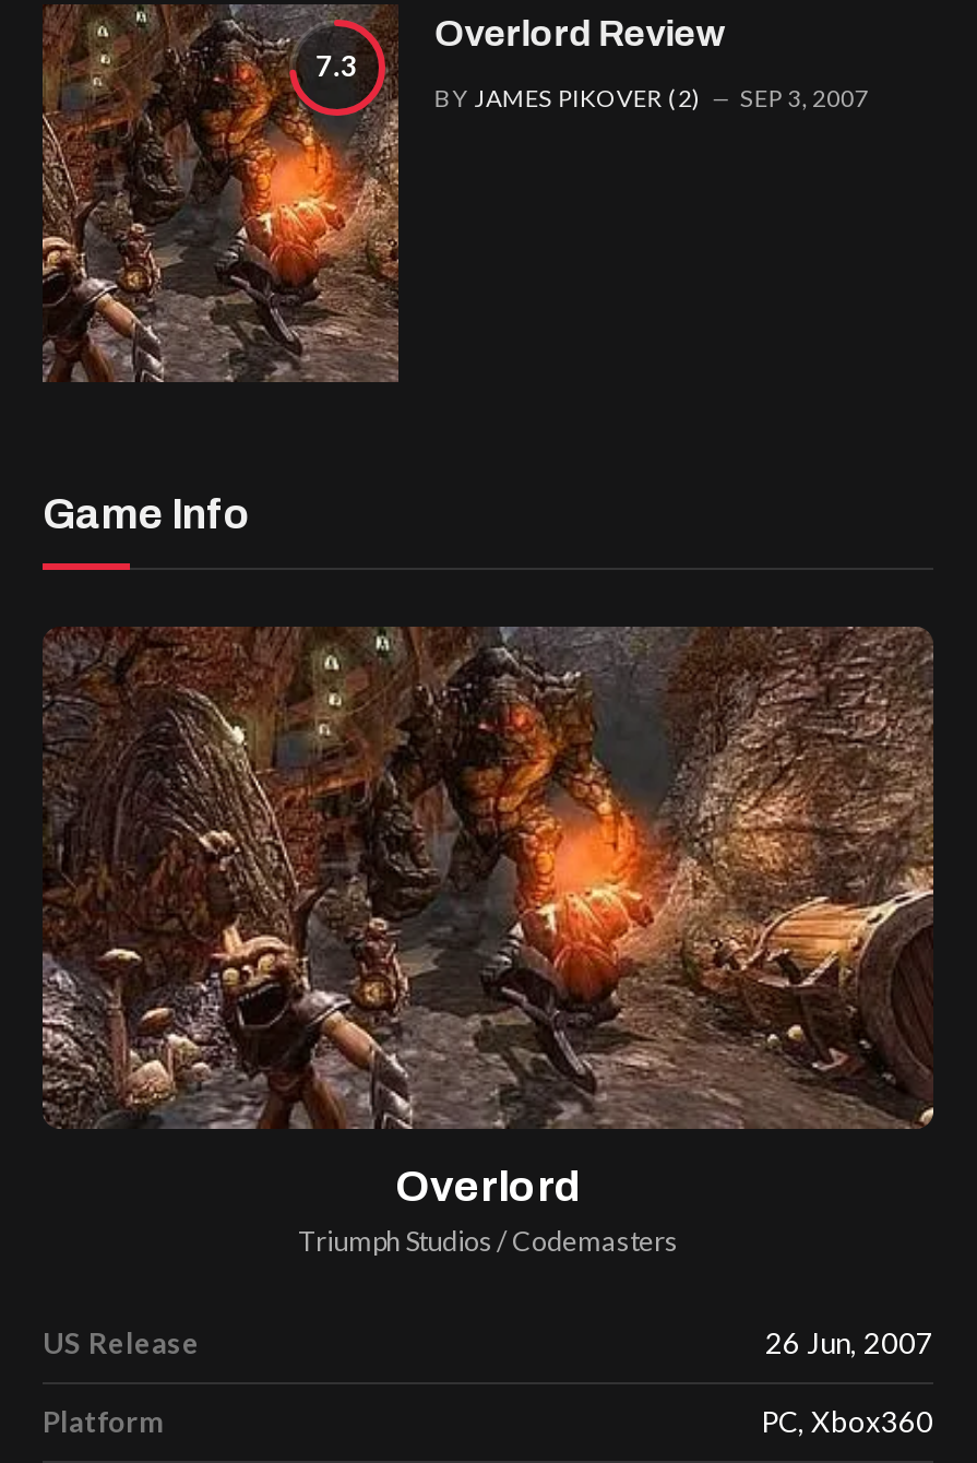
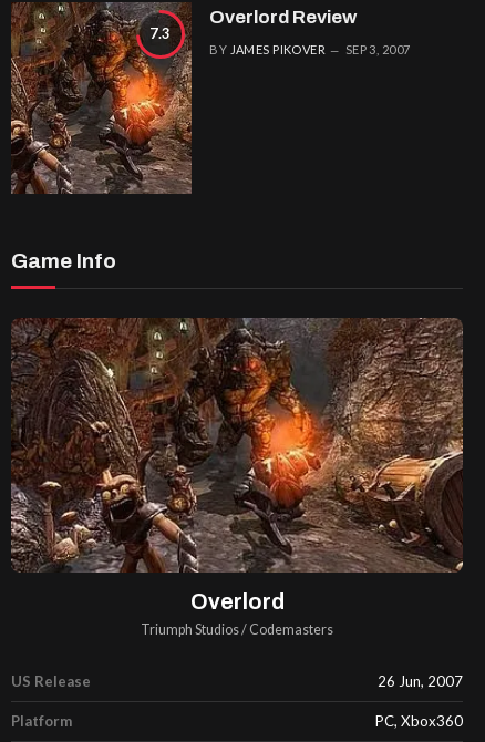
[434,83,702,111] BY JAMES PIKOVER (2) -> [210,42,326,56] BY JAMES PIKOVER

